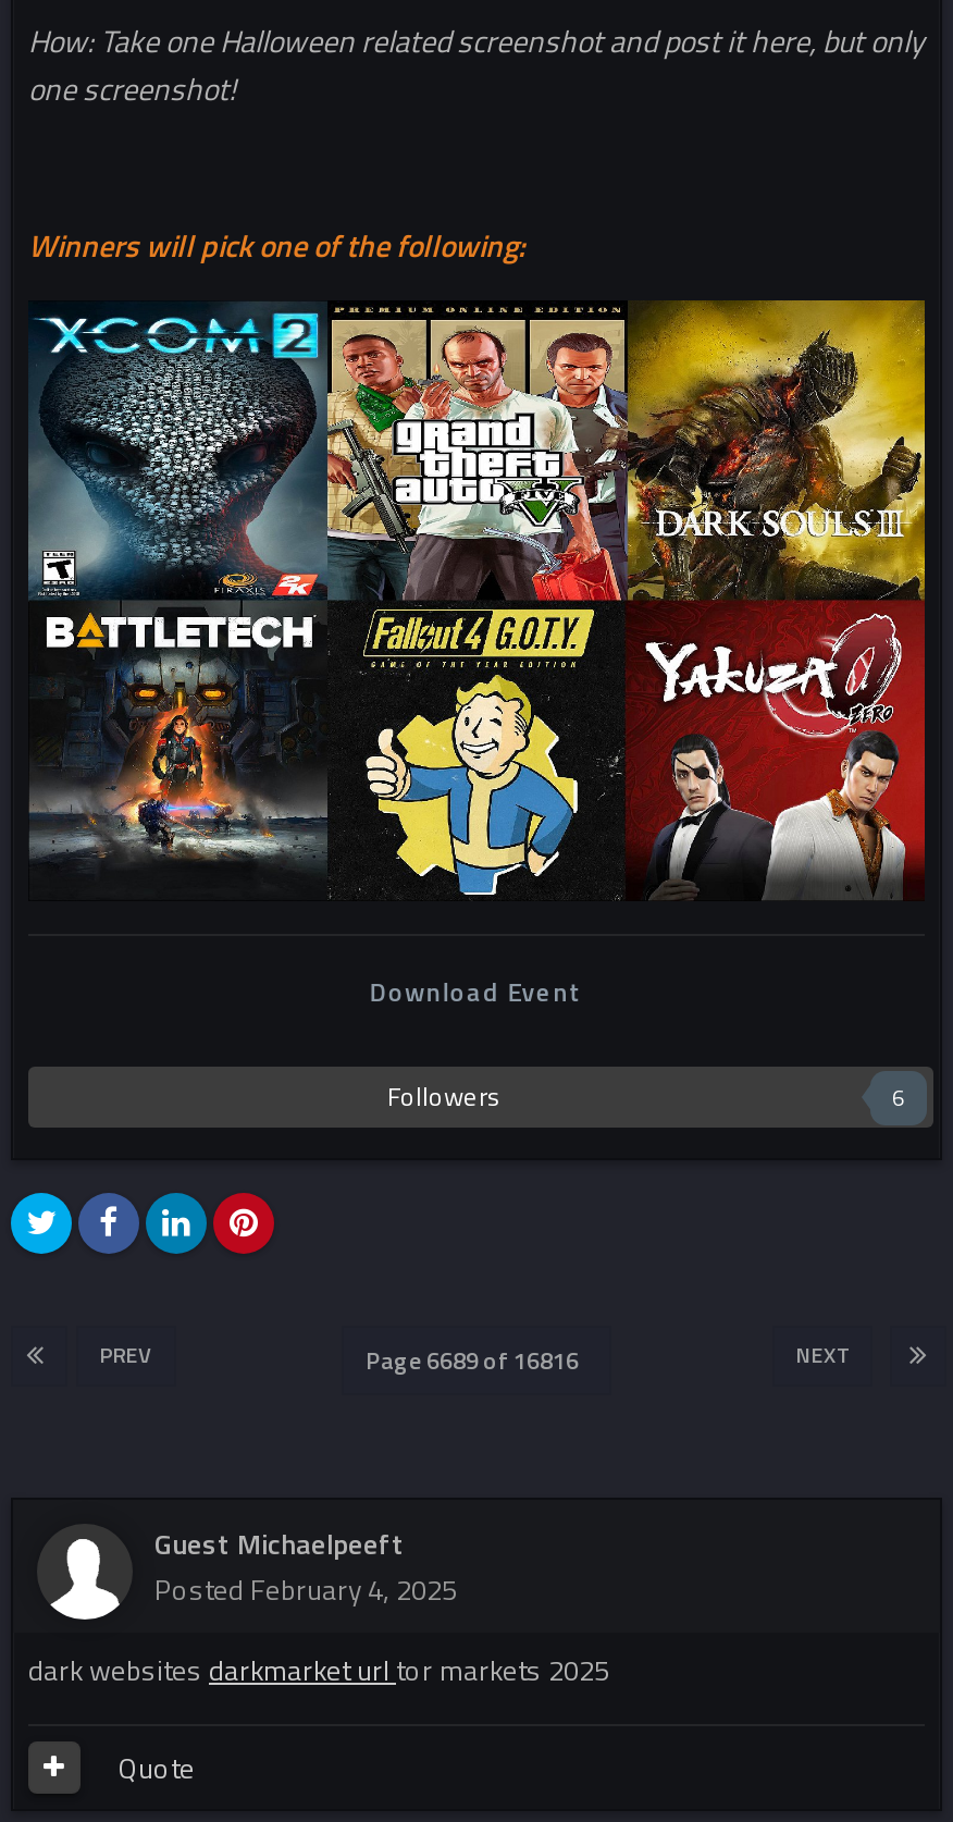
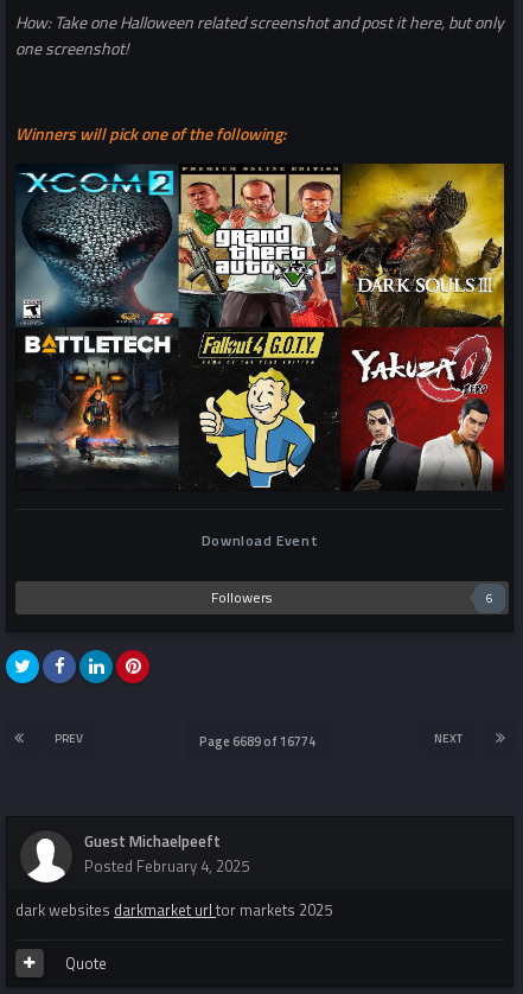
[366,1343,587,1377] Page 6689 of 16816 -> [199,732,320,751] Page 6689 of 16774

